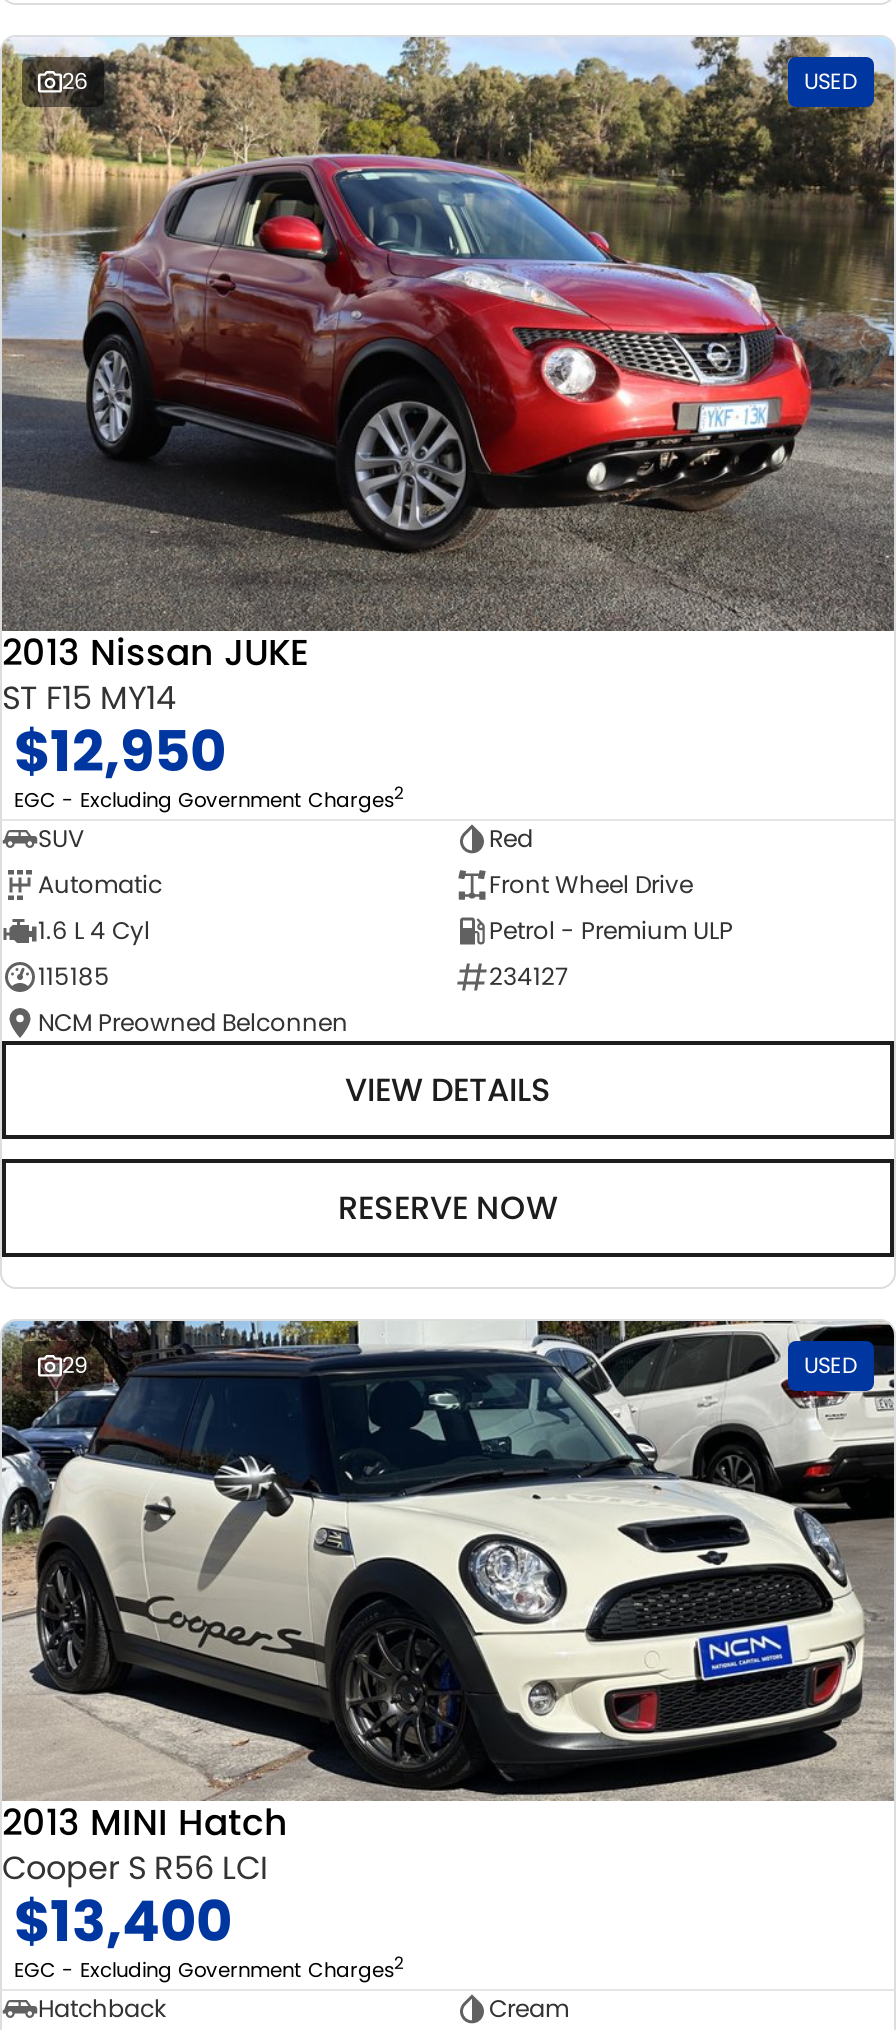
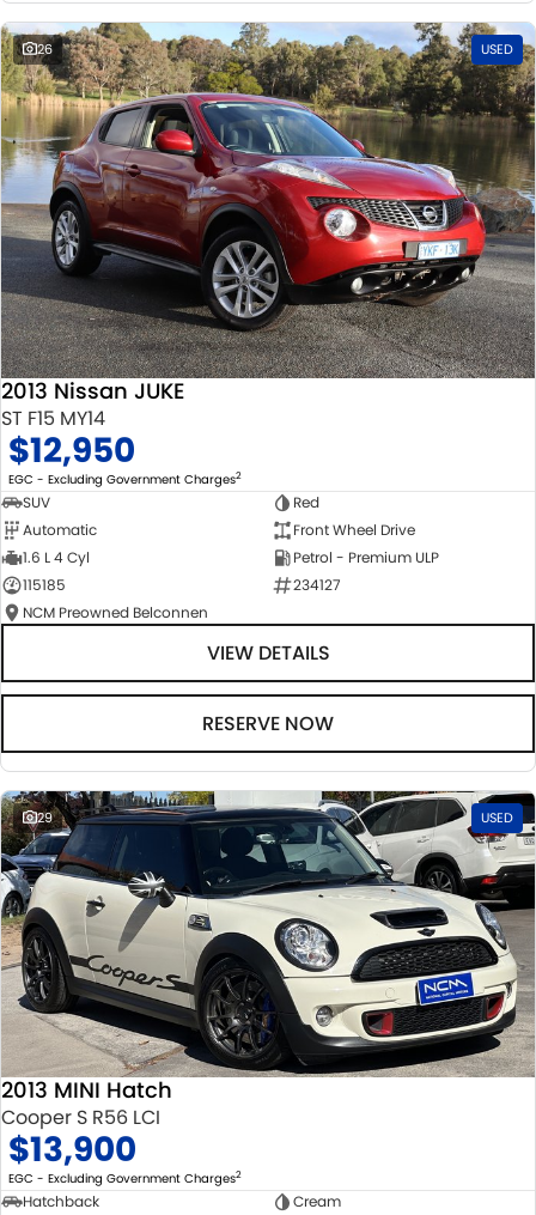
[14,1882,232,1960] $13,400 -> [8,1127,136,1173] $13,900

